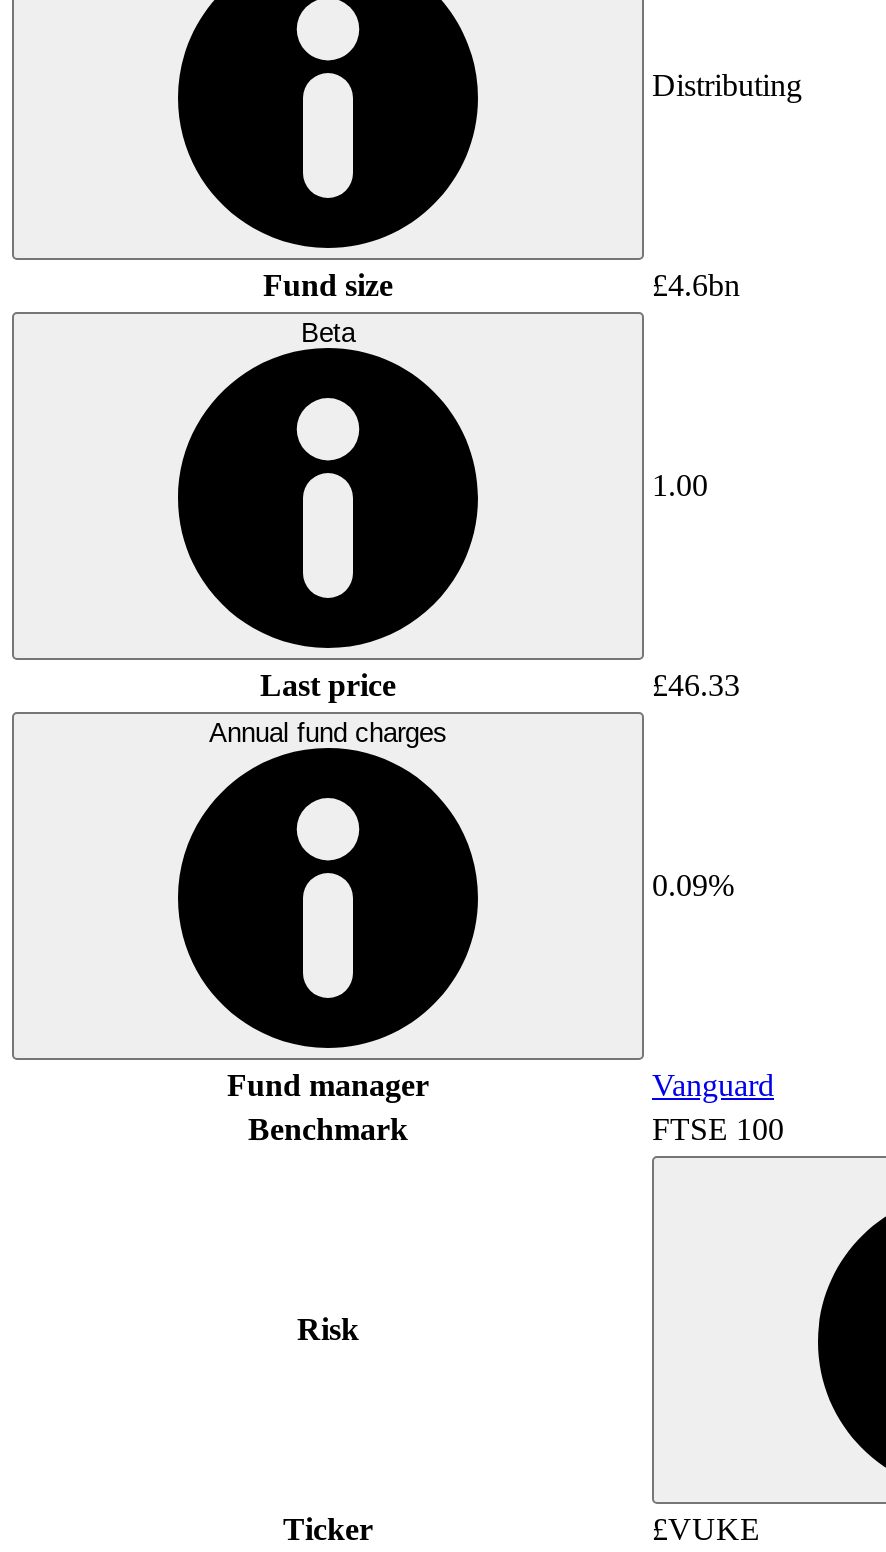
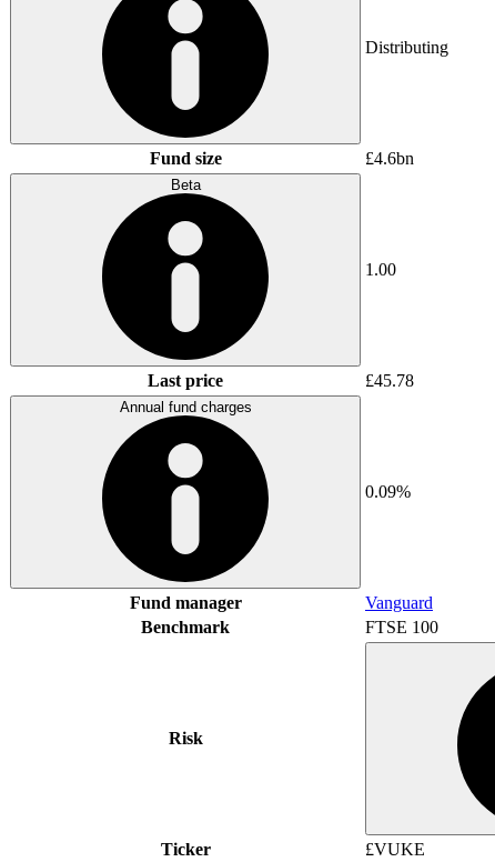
[652,667,740,701] £46.33 -> [365,371,414,389] £45.78

